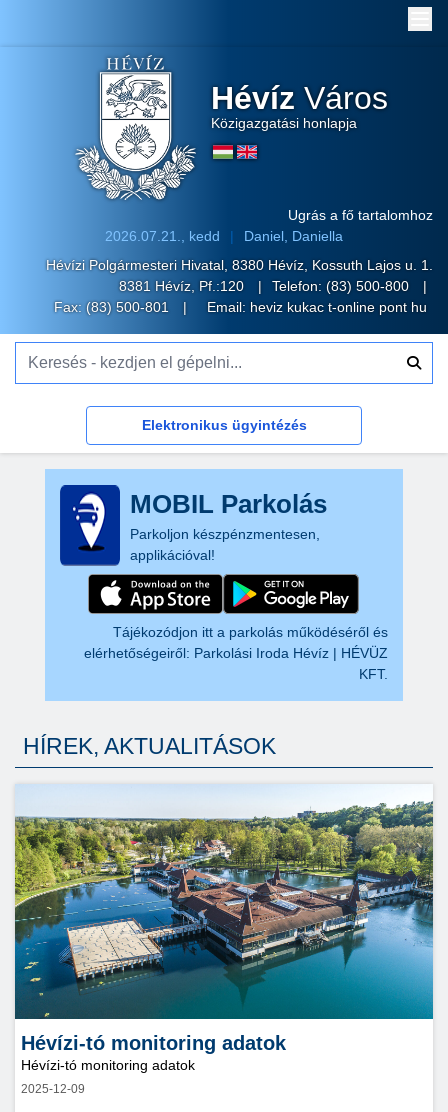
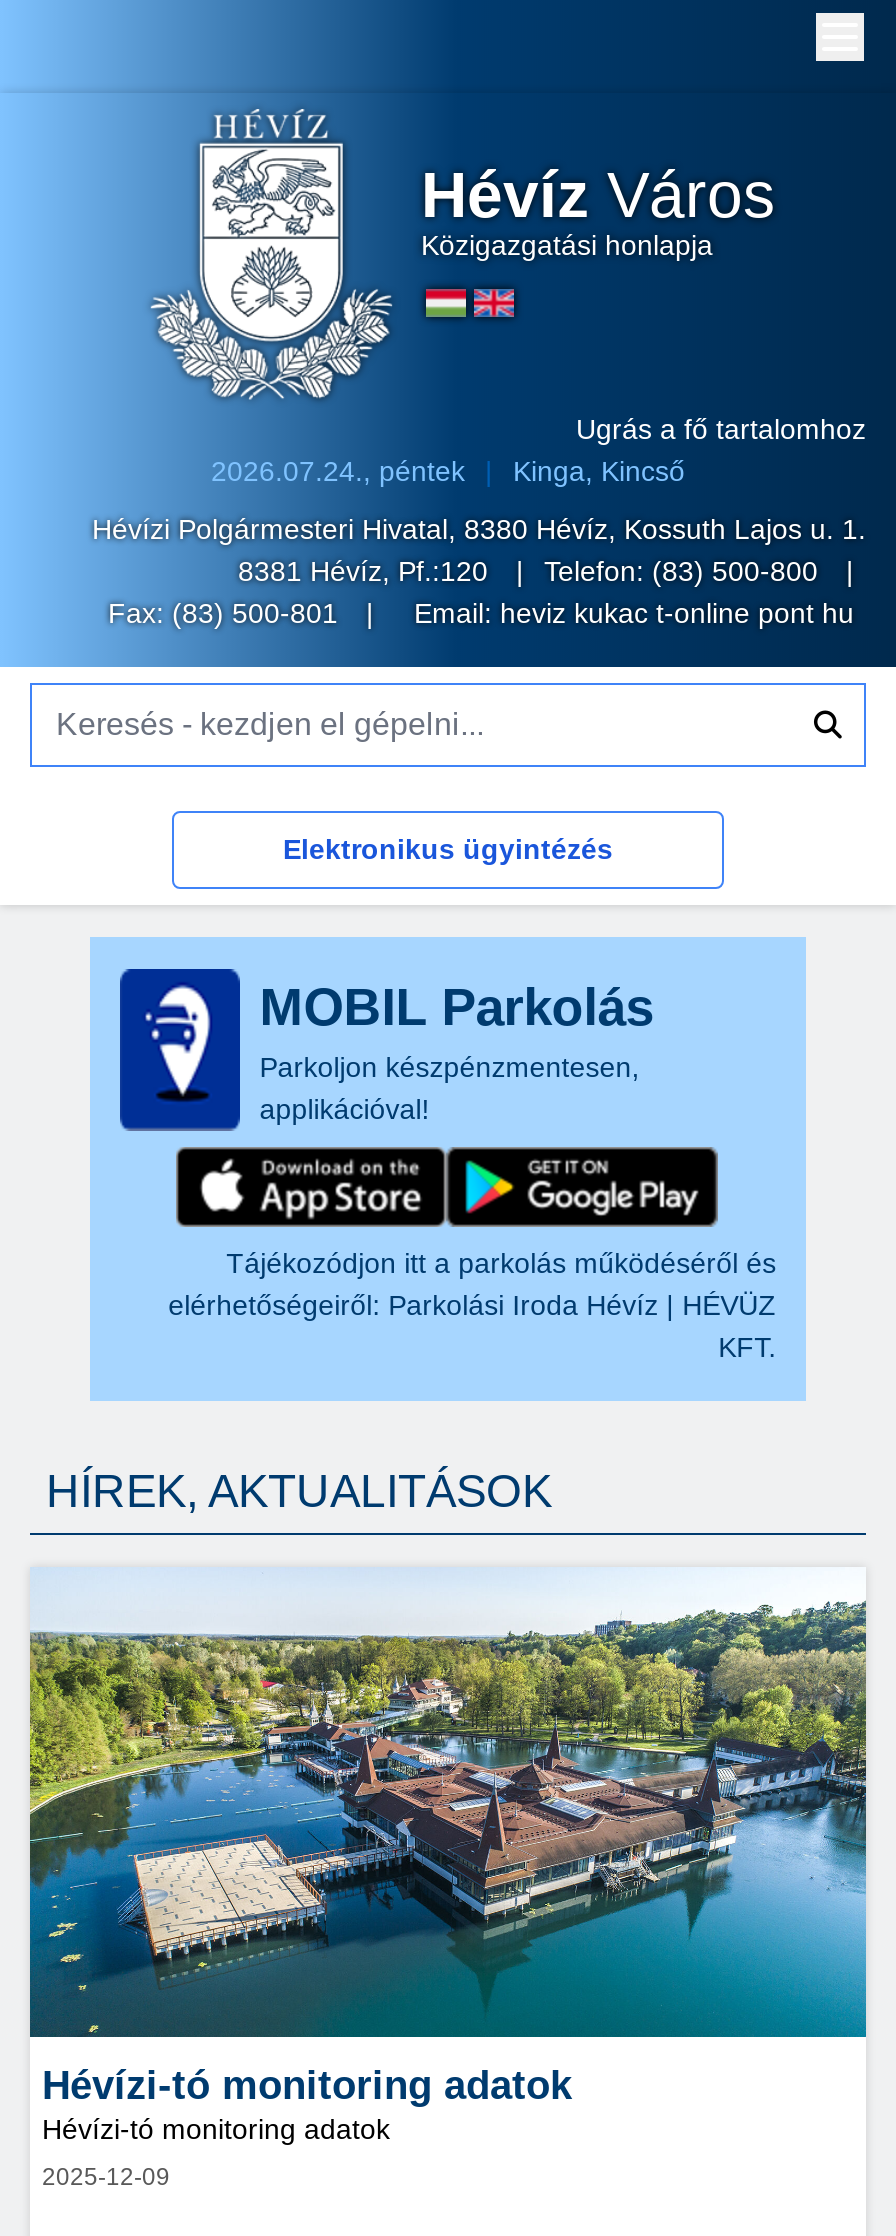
[105,228,343,244] 2026.07.21., kedd | Daniel, Daniella -> [211,455,685,487] 2026.07.24., péntek | Kinga, Kincső

